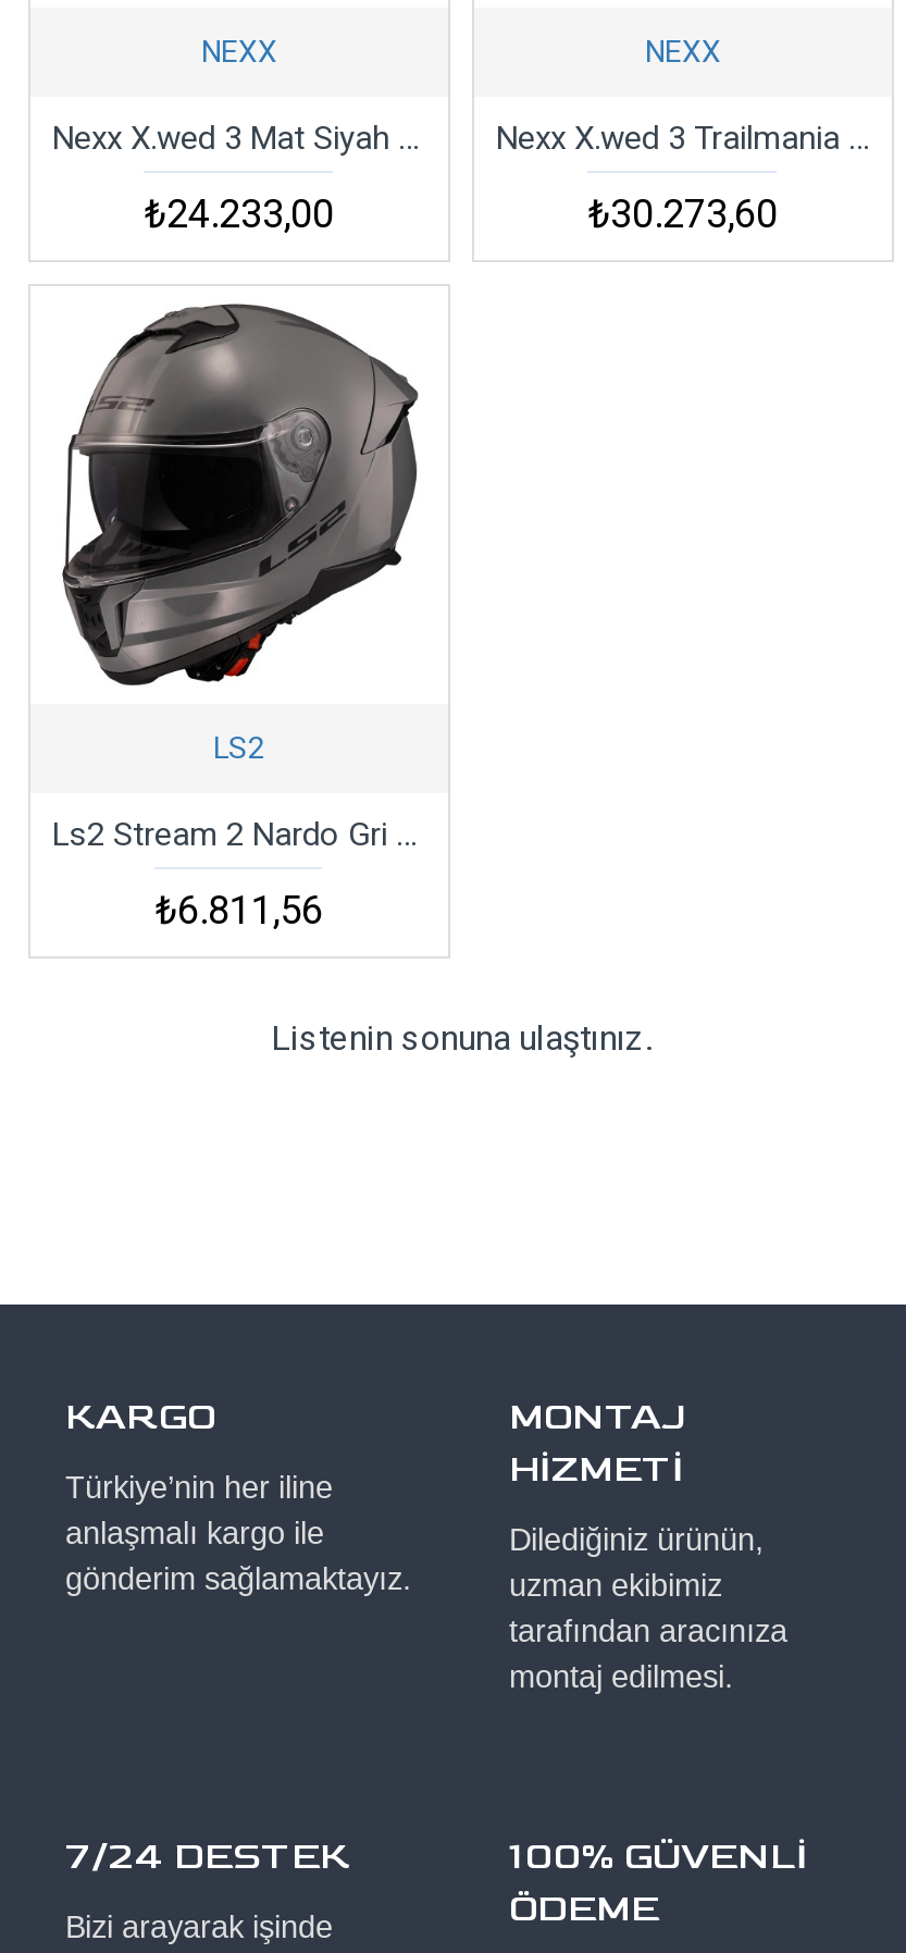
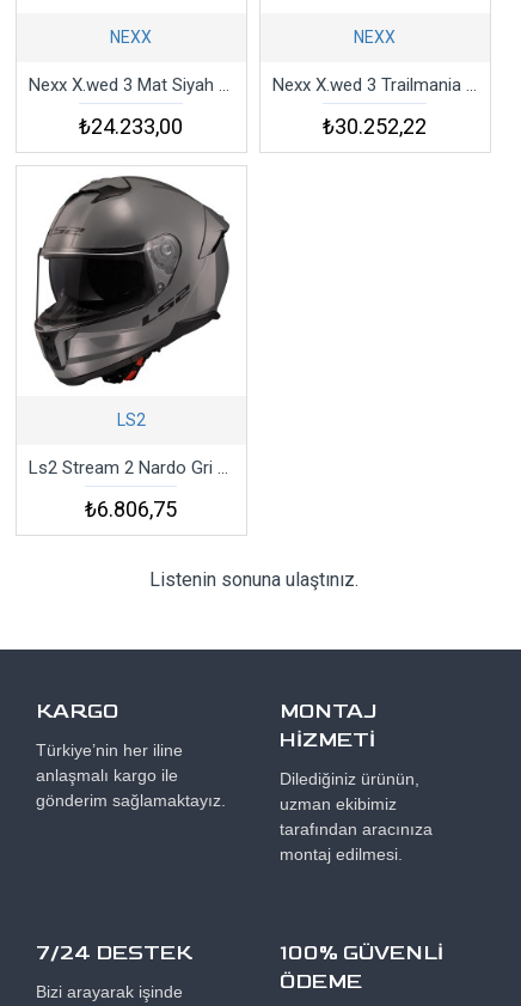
[588,190,778,236] ₺30.273,60 -> [323,113,427,139] ₺30.252,22
[156,886,323,932] ₺6.811,56 -> [85,496,177,521] ₺6.806,75

